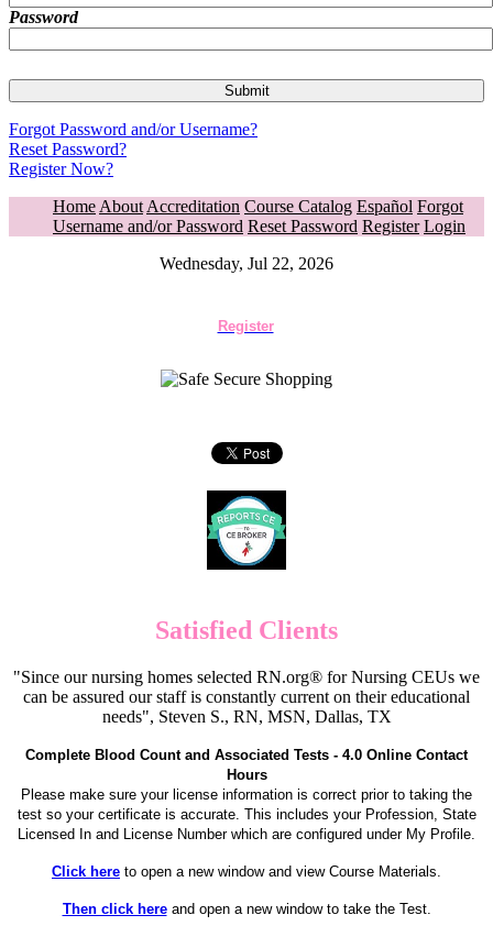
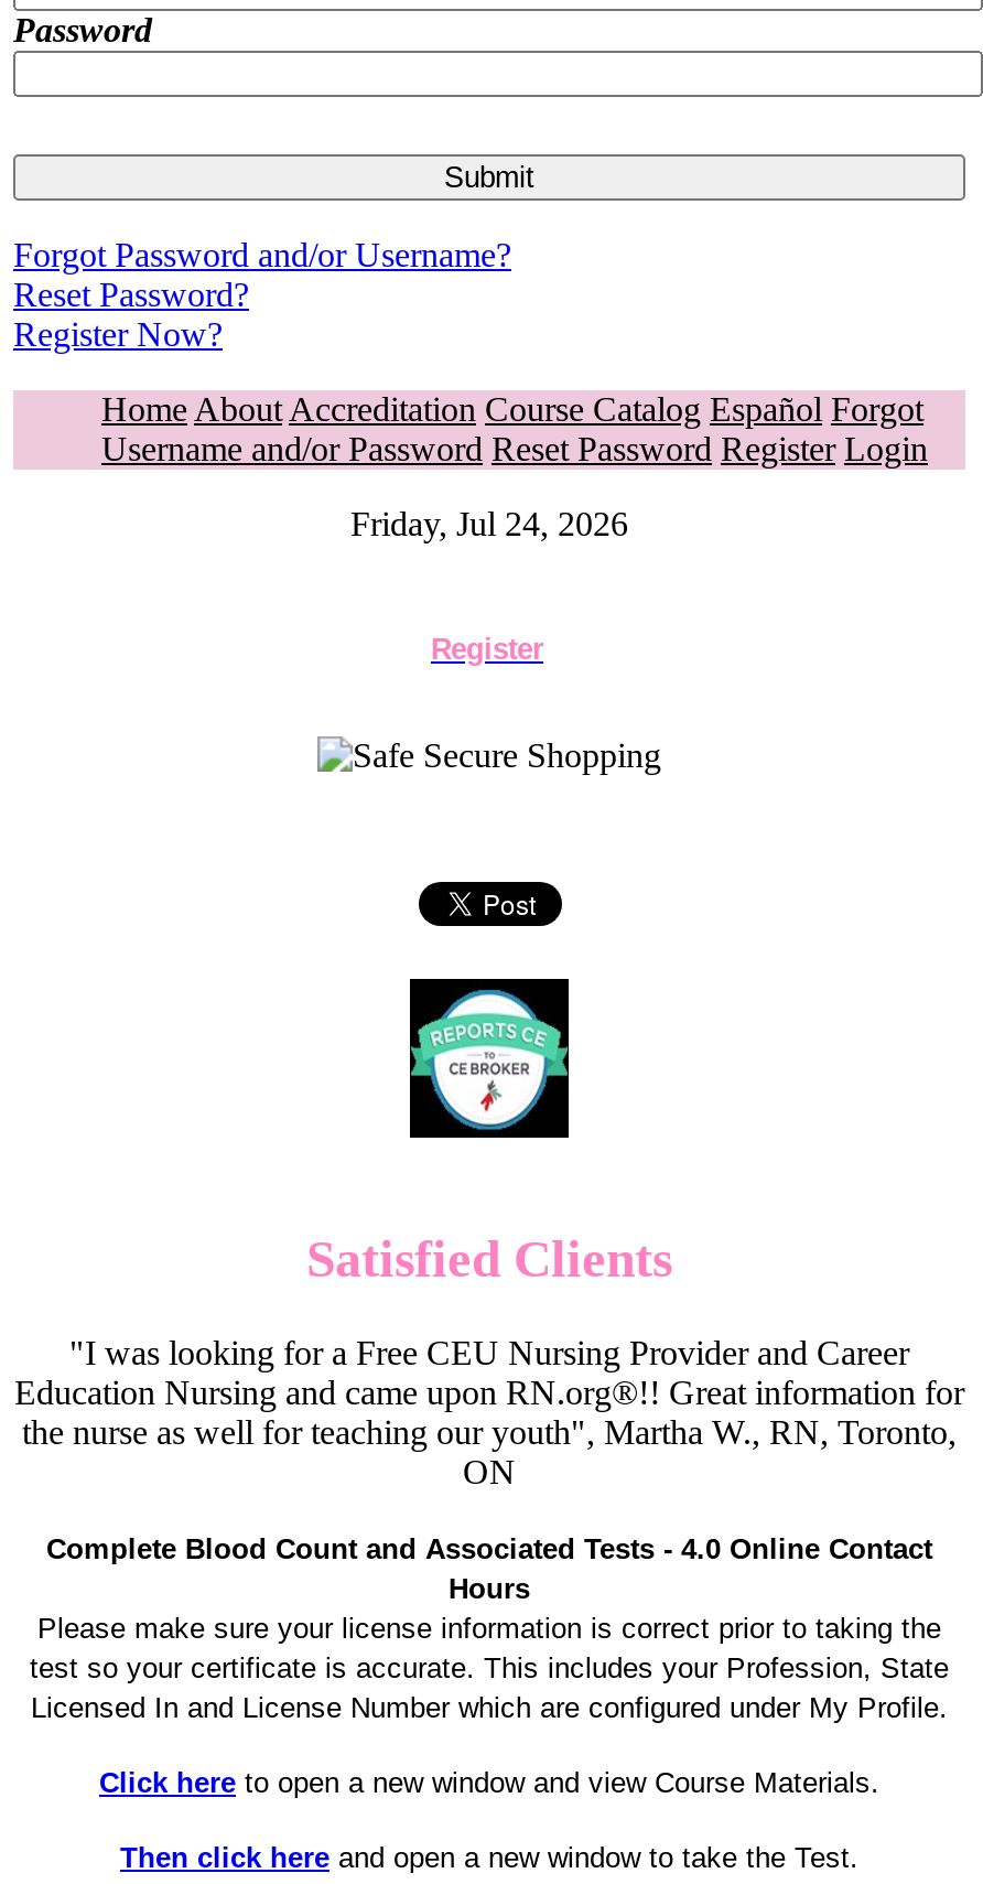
[160,254,333,273] Wednesday, Jul 22, 2026 -> [350,505,628,542] Friday, Jul 24, 2026
[13,667,480,726] "Since our nursing homes selected RN.org® for Nursing CEUs we | can be assured our staff is constantly current on their educational | needs", Steven S., RN, MSN, Dallas, TX -> [14,1333,964,1490] "I was looking for a Free CEU Nursing Provider and Career | Education Nursing and came upon RN.org®!! Great information for | the nurse as well for teaching our youth", Martha W., RN, Toronto, | ON

